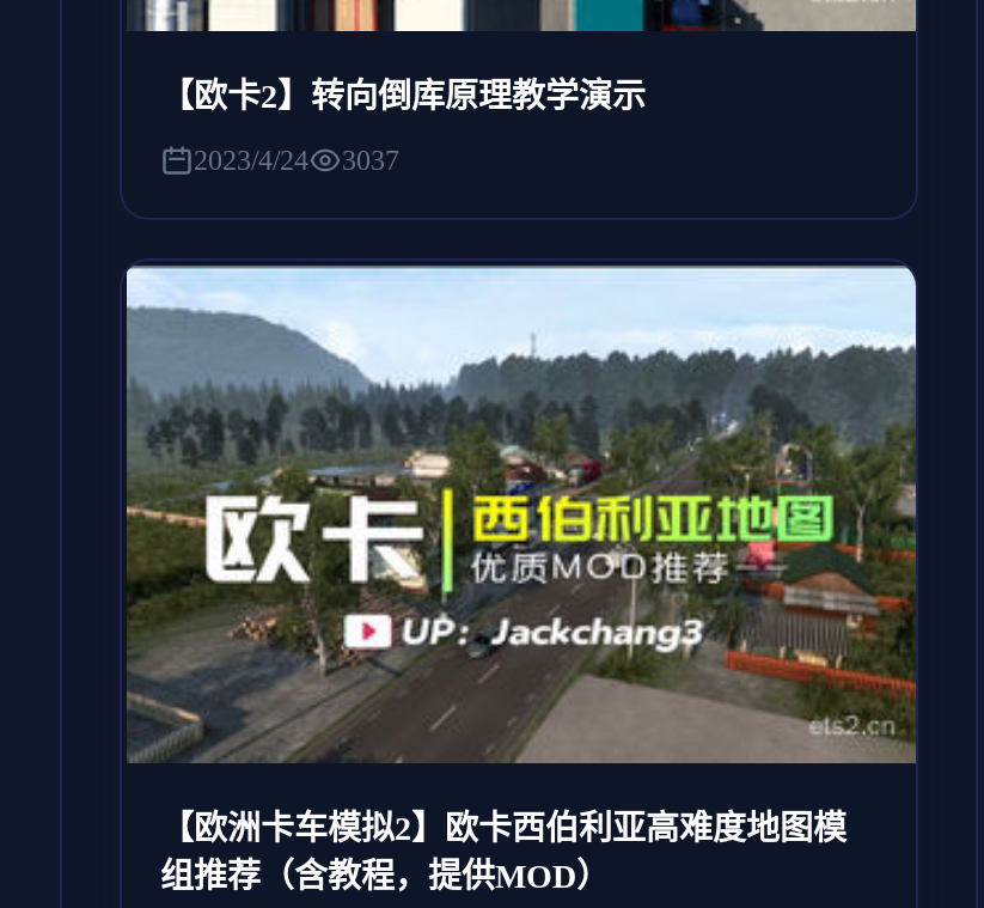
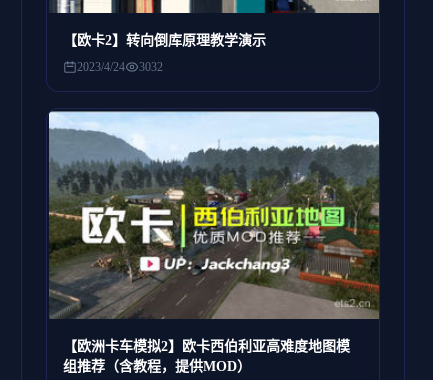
[194,142,399,176] 2023/4/24 3037 -> [77,59,163,73] 2023/4/24 3032

